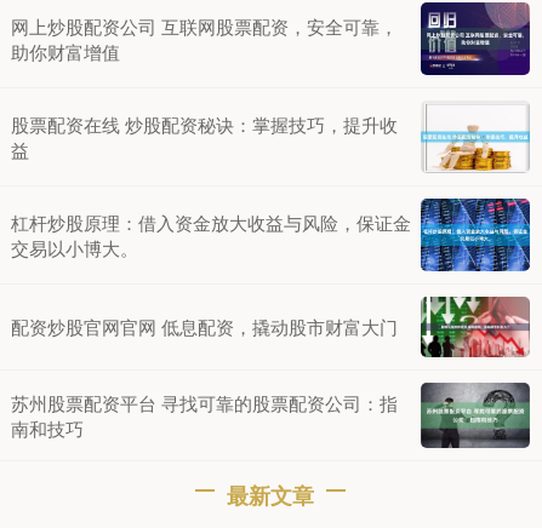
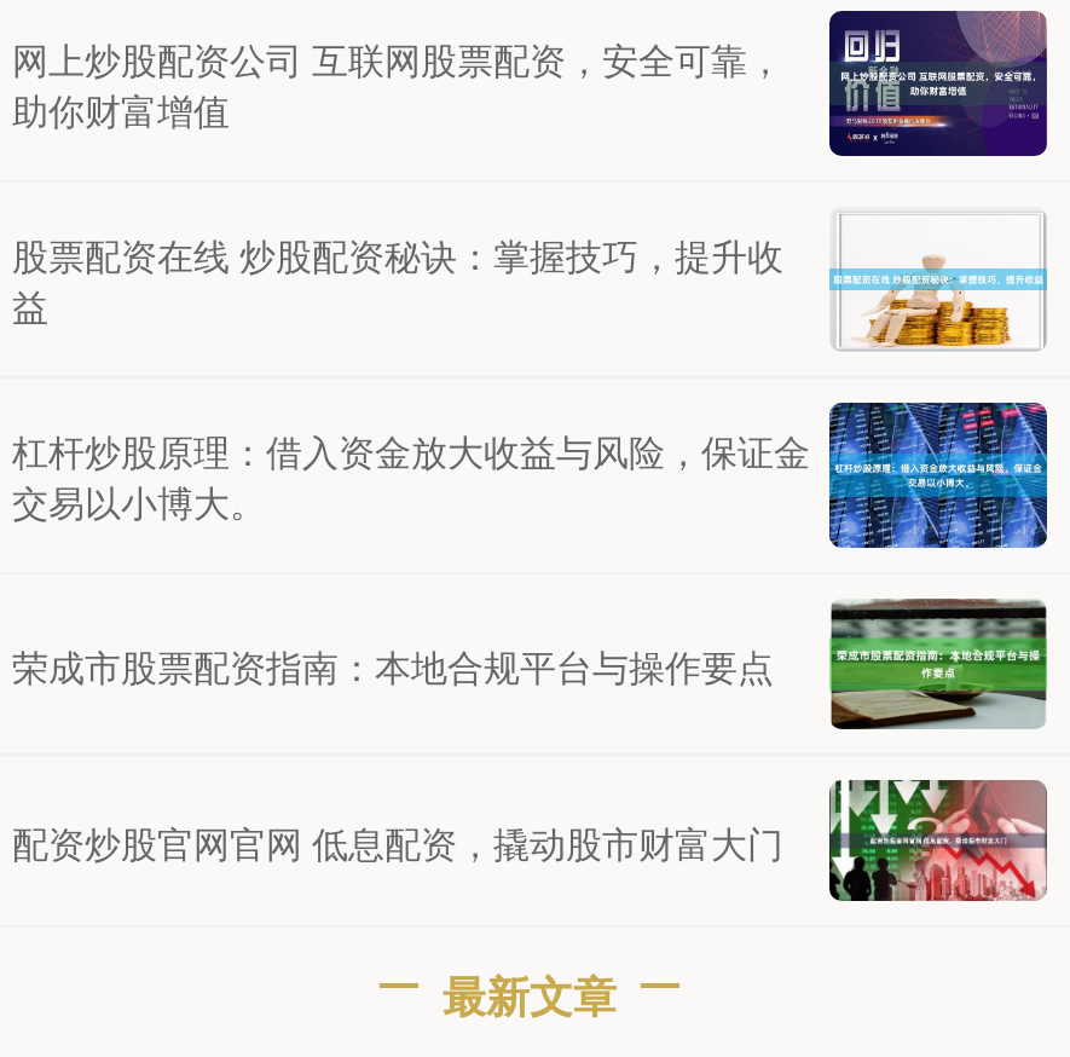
none -> [12,599,1047,732] [image] | 荣成市股票配资指南：本地合规平台与操作要点
moved [11,294,531,360] -> [12,775,1049,906]: [image] | 配资炒股官网官网 低息配资，撬动股市财富大门
[11,381,531,449] [image] | 苏州股票配资平台 寻找可靠的股票配资公司：指 | 南和技巧 -> none

